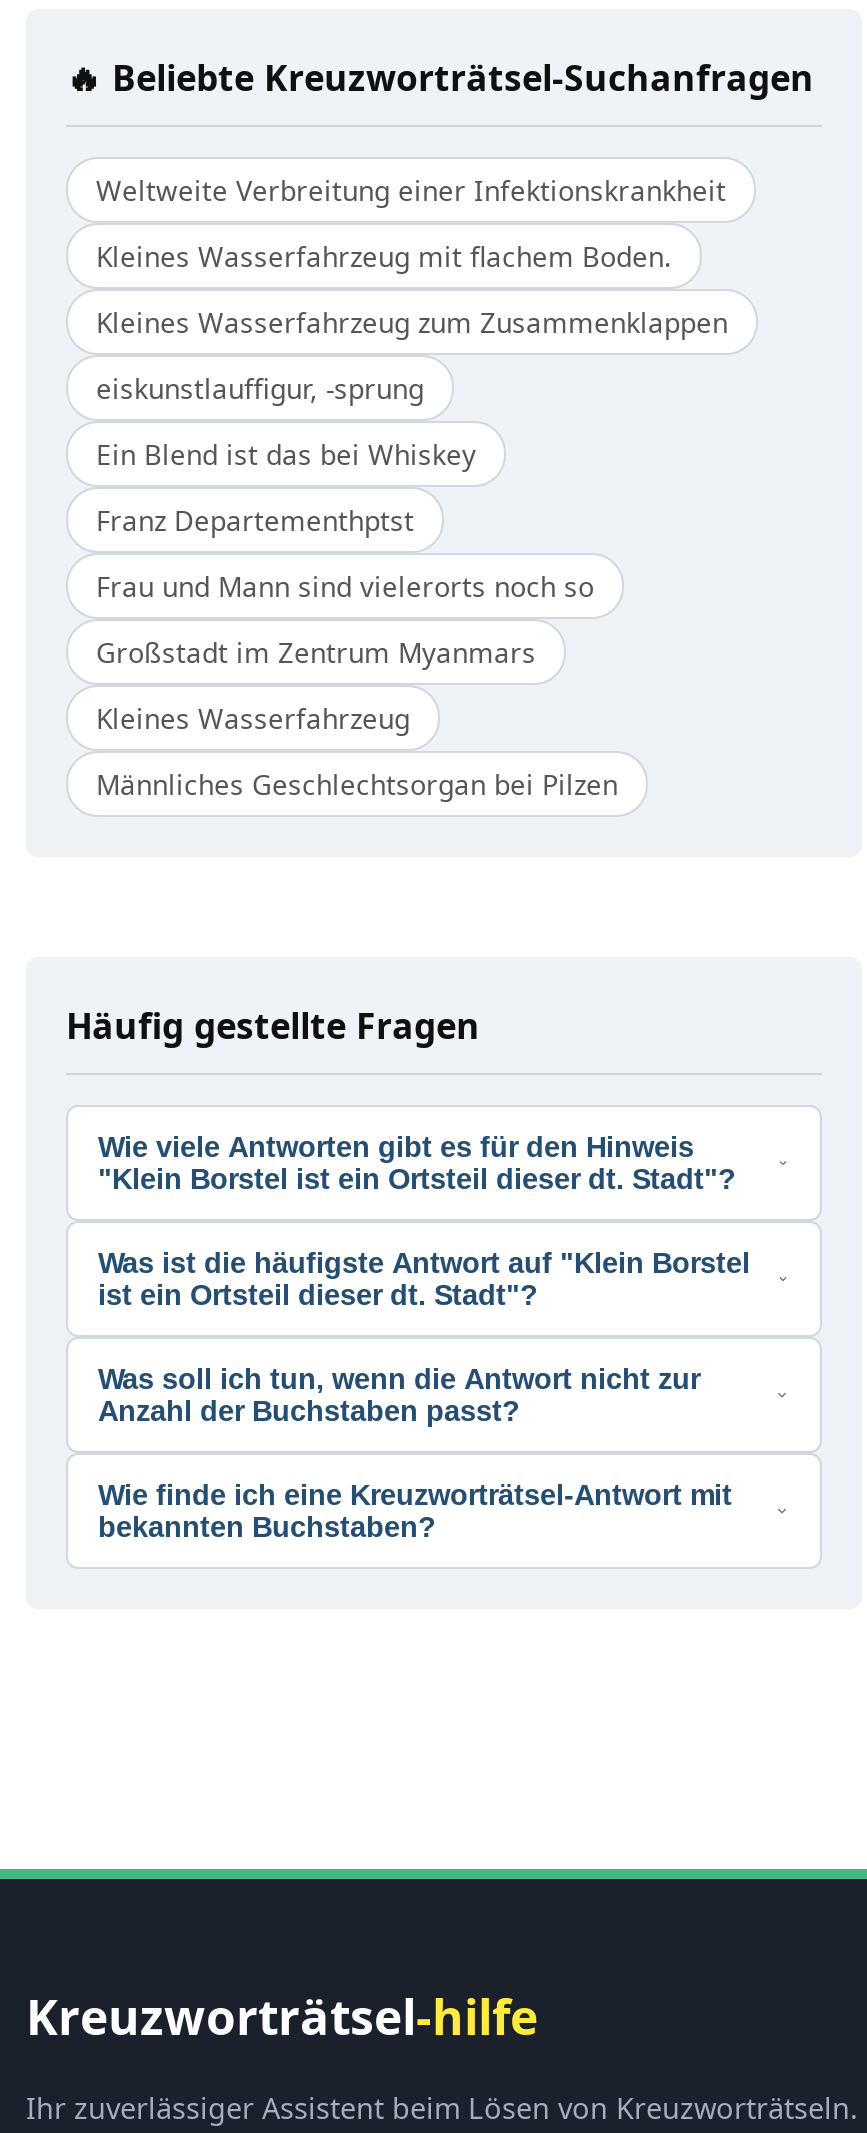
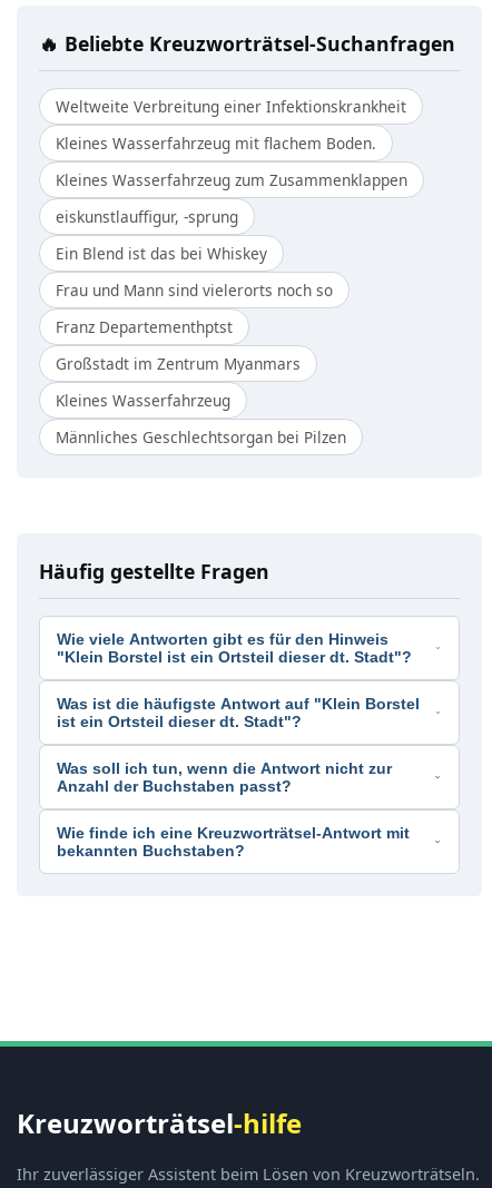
moved [96,501,414,539] -> [56,316,233,337]: Franz Departementhptst
moved [96,567,594,605] -> [56,279,333,301]: Frau und Mann sind vielerorts noch so

